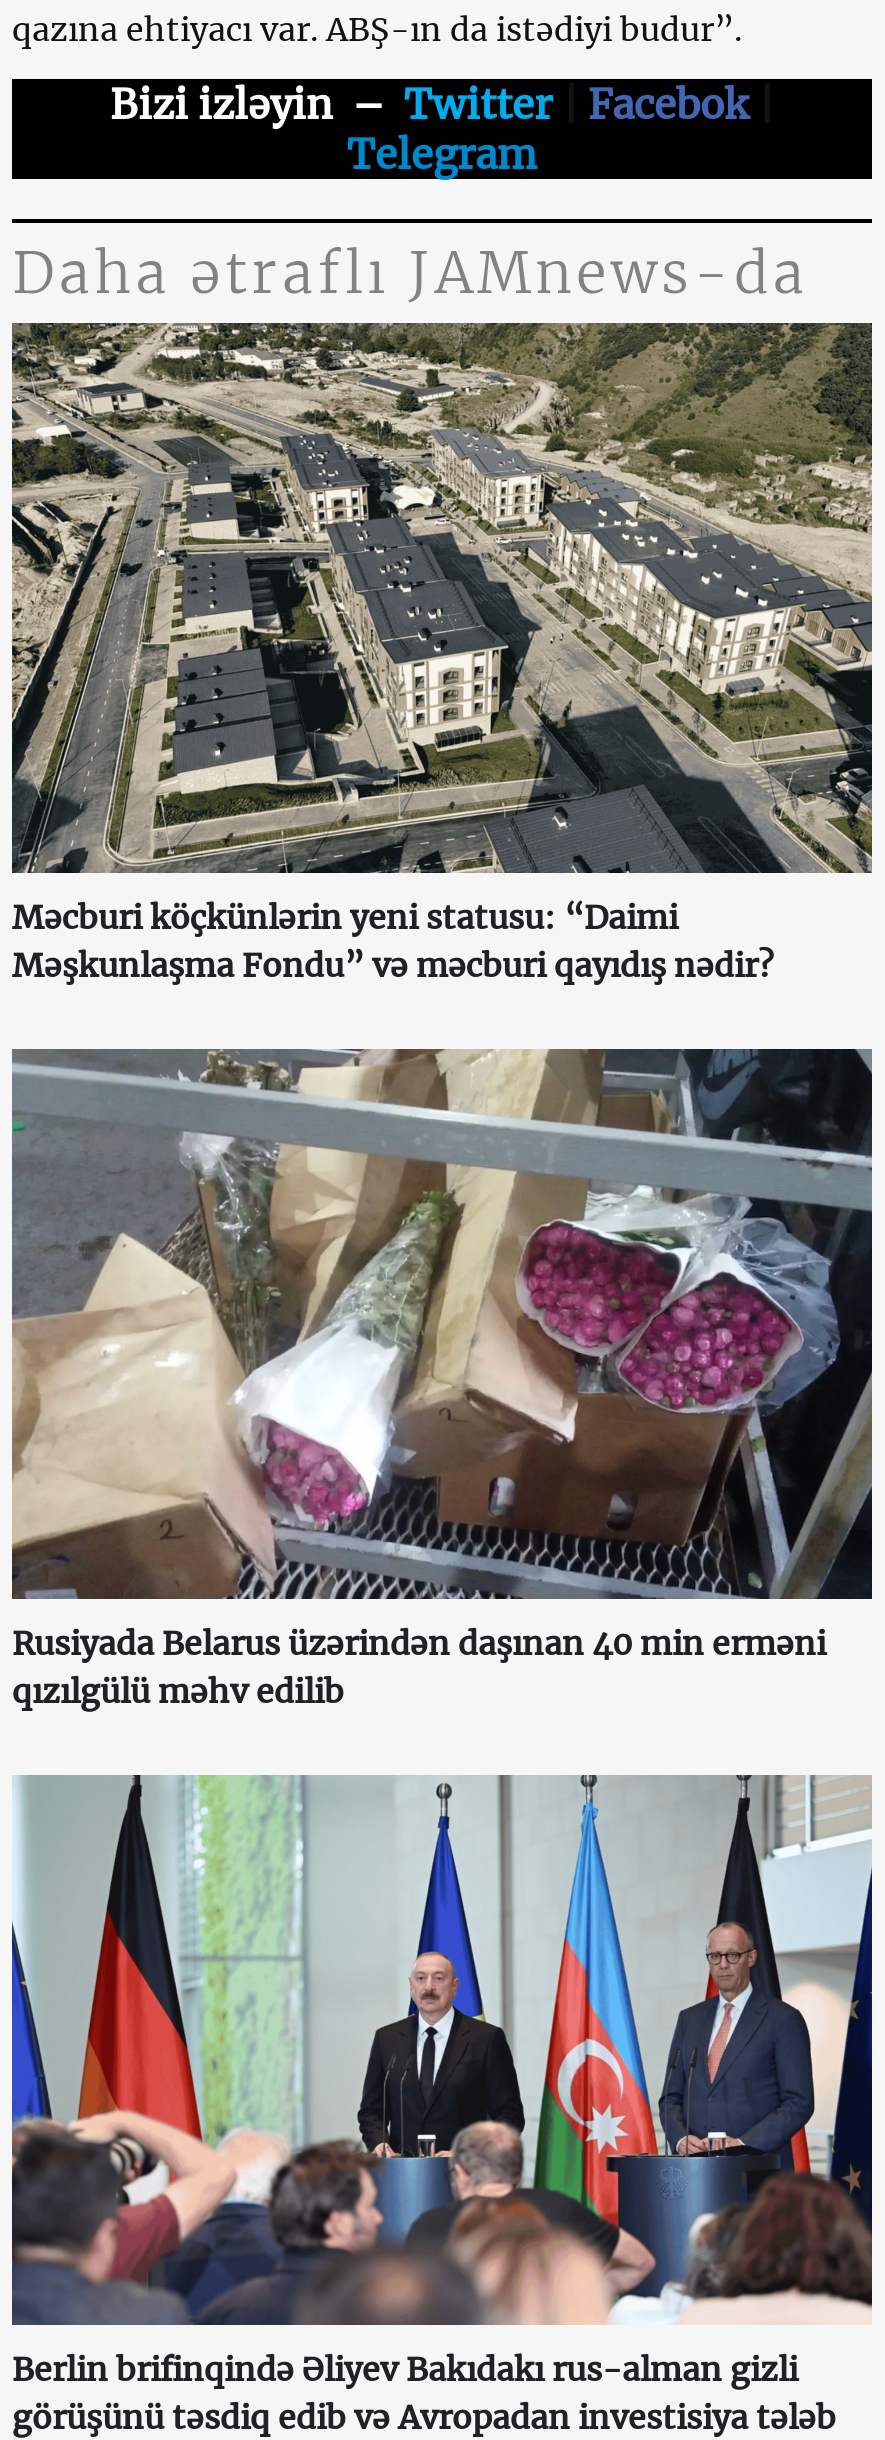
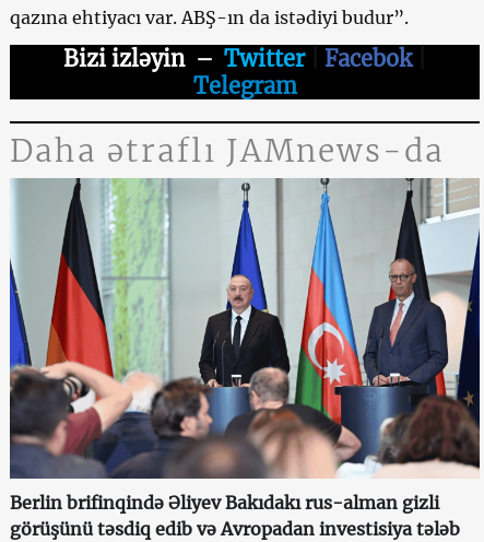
[10,321,874,985] [image] | Məcburi köçkünlərin yeni statusu: “Daimi | Məşkunlaşma Fondu” və məcburi qayıdış nədir? -> none
[10,1047,874,1711] [image] | Rusiyada Belarus üzərindən daşınan 40 min erməni | qızılgülü məhv edilib -> none

